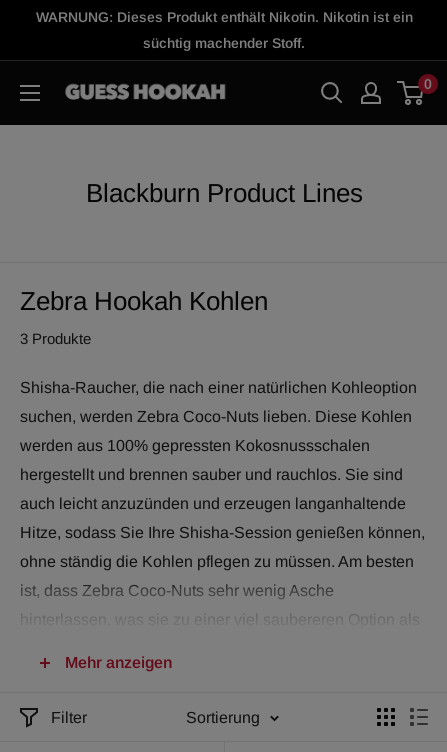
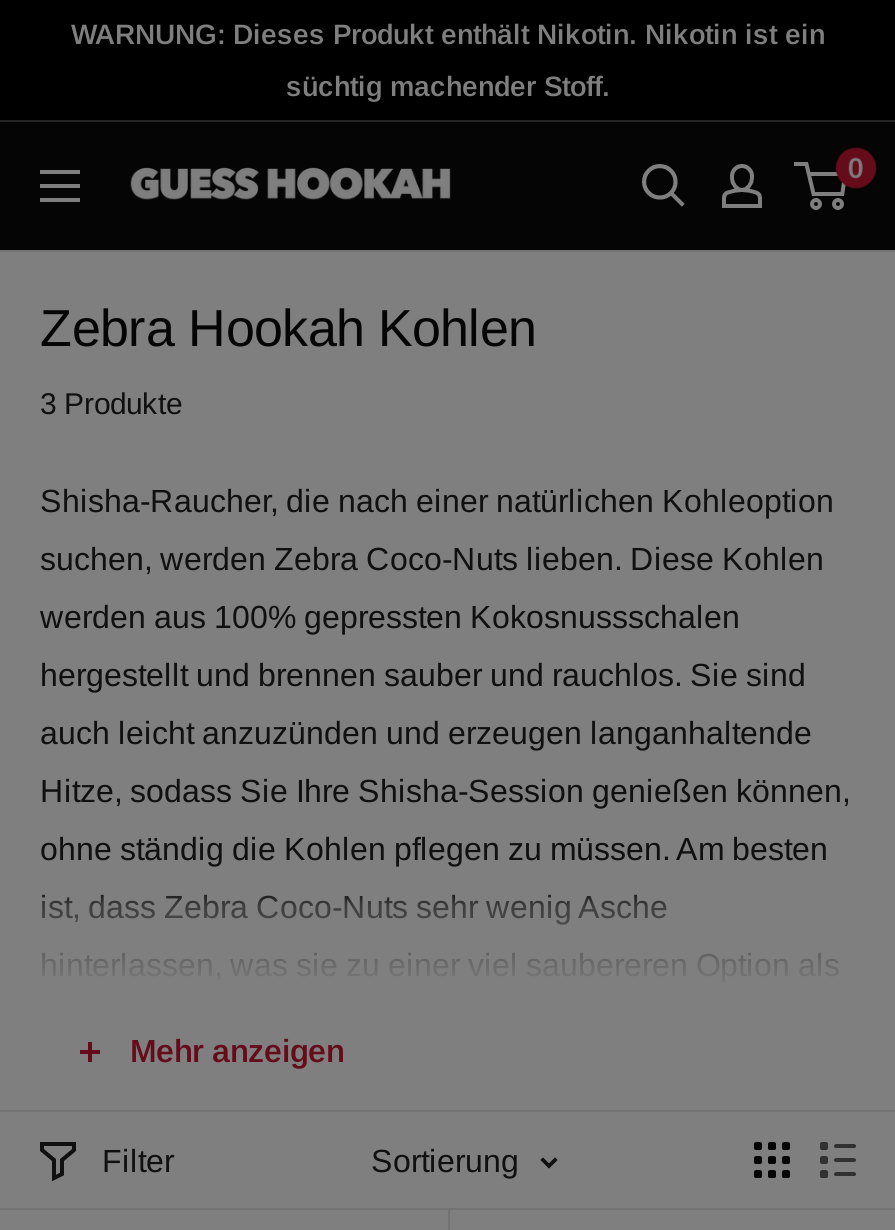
[85,178,362,208] Blackburn Product Lines -> none

